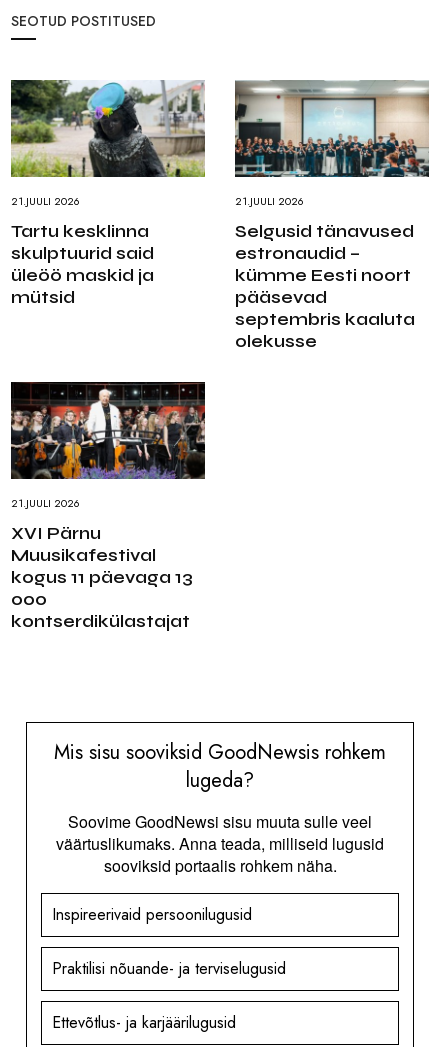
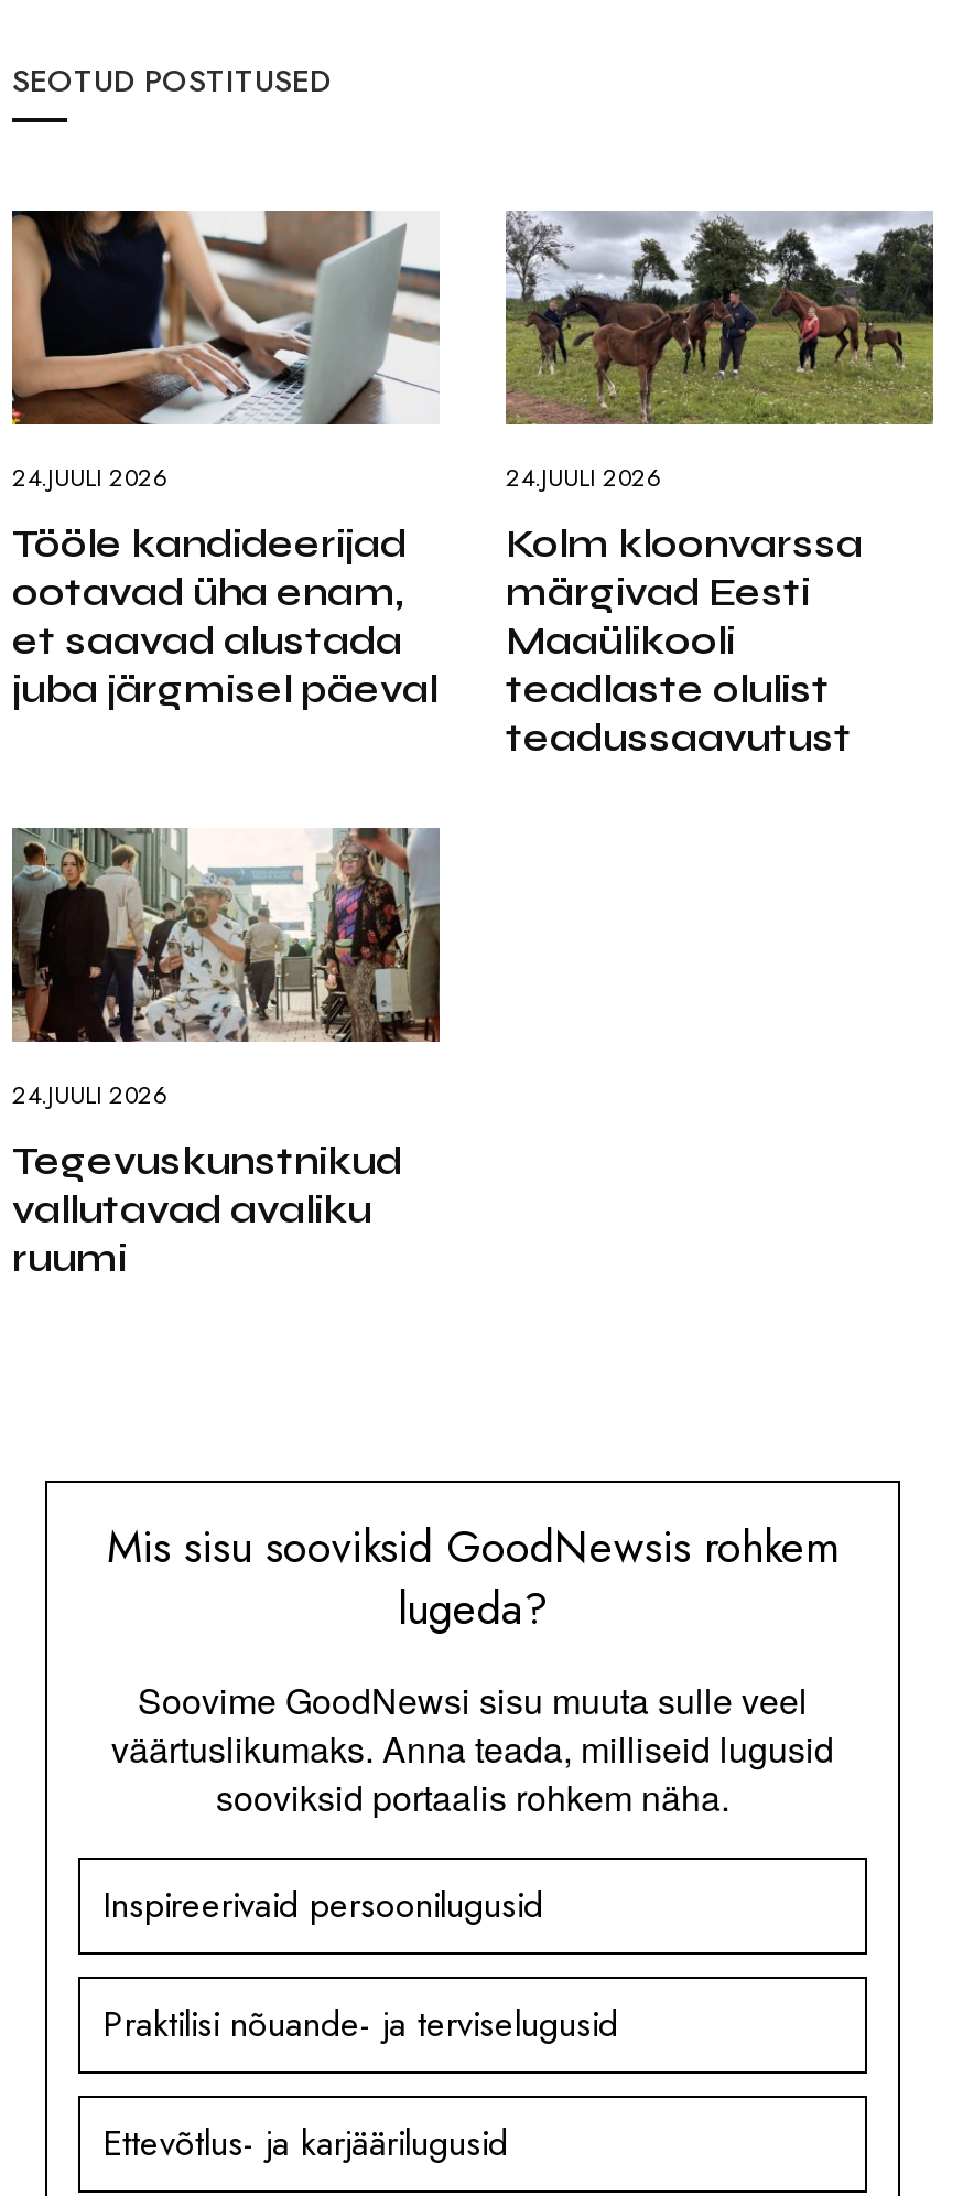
[10,80,206,209] [image] | 21.JUULI 2026 -> [10,208,440,494] [image] | 24.JUULI 2026
[234,80,430,178] [image] -> [506,211,935,356] [image]
[235,193,304,209] 21.JUULI 2026 -> [506,459,660,494] 24.JUULI 2026
[11,220,154,308] Tartu kesklinna | skulptuurid said | üleöö maskid ja | mütsid -> [12,519,437,713] Tööle kandideerijad | ootavad üha enam, | et saavad alustada | juba järgmisel päeval
[235,220,415,352] Selgusid tänavused | estronaudid – | kümme Eesti noort | pääsevad | septembris kaaluta | olekusse -> [506,519,863,761] Kolm kloonvarssa | märgivad Eesti | Maaülikooli | teadlaste olulist | teadussaavutust
[11,381,205,511] [image] | 21.JUULI 2026 -> [10,826,440,1112] [image] | 24.JUULI 2026
[11,522,193,632] XVI Pärnu | Muusikafestival | kogus 11 päevaga 13 | 000 | kontserdikülastajat -> [12,1136,402,1281] Tegevuskunstnikud | vallutavad avaliku | ruumi

